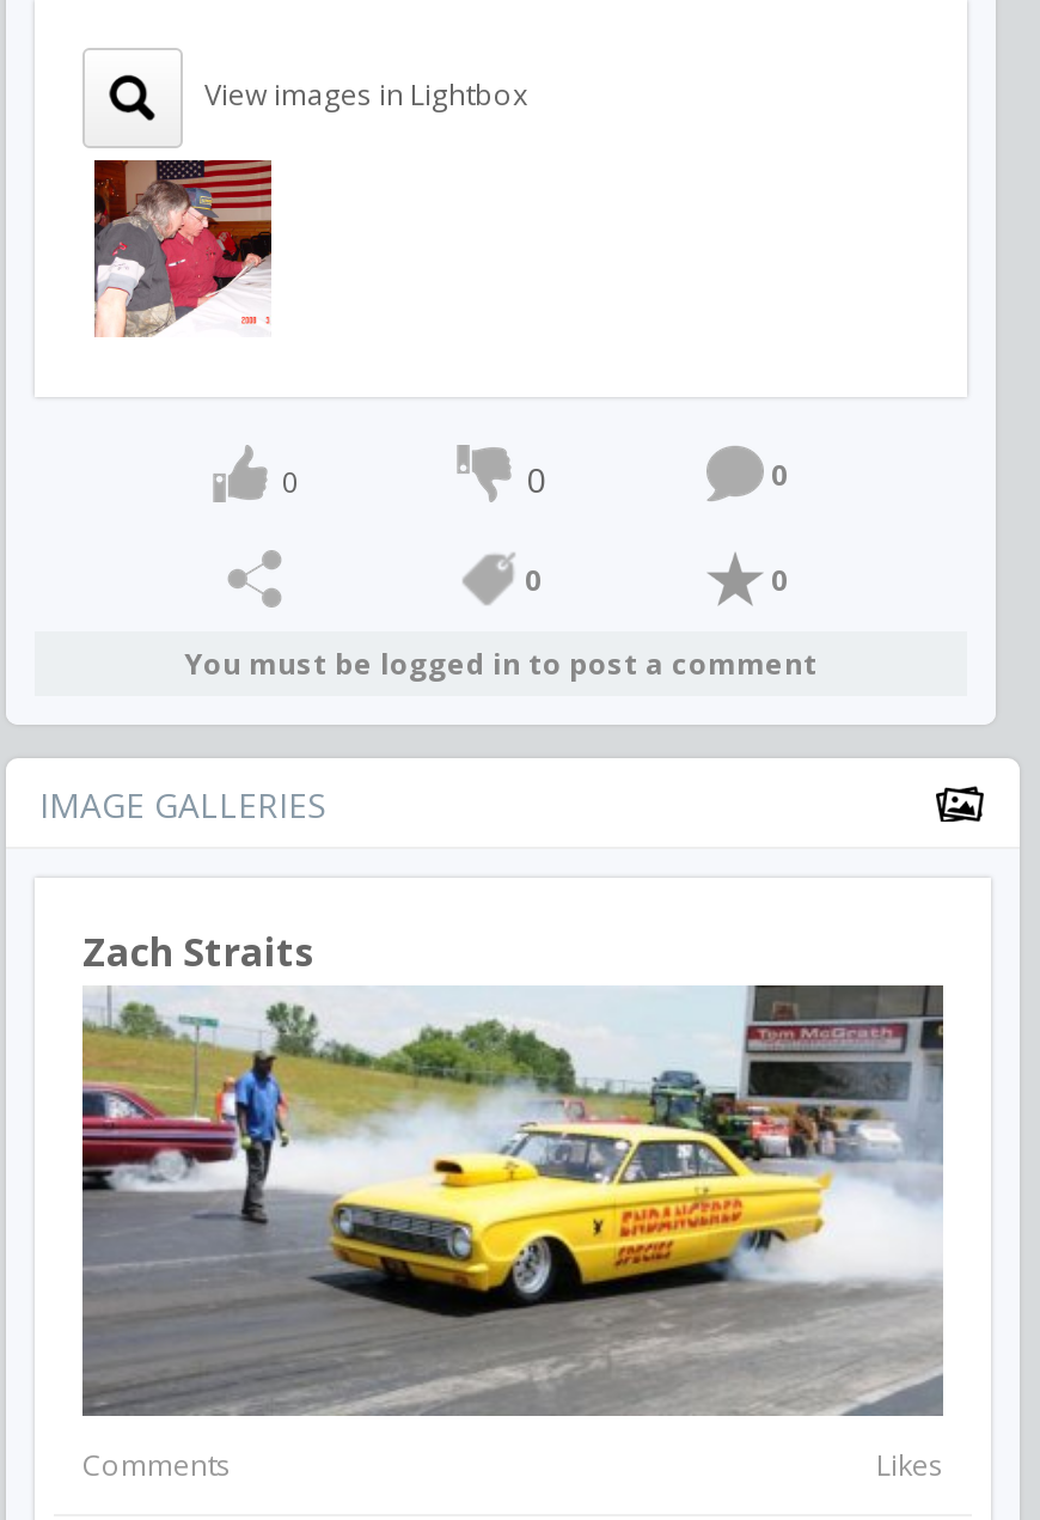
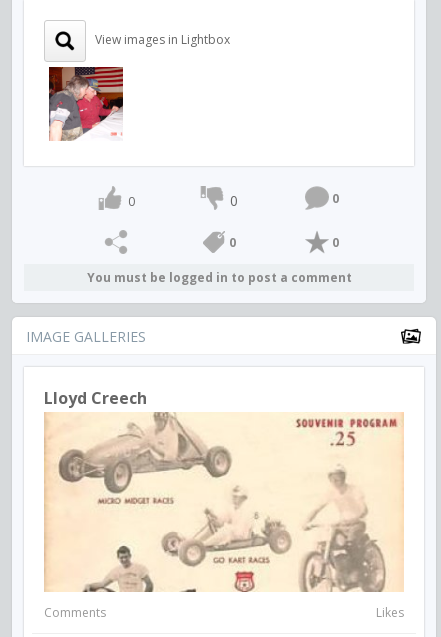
[82,926,314,978] Zach Straits -> [44,387,147,409] Lloyd Creech
[80,983,946,1418] [image] -> [43,411,404,593] [image]

